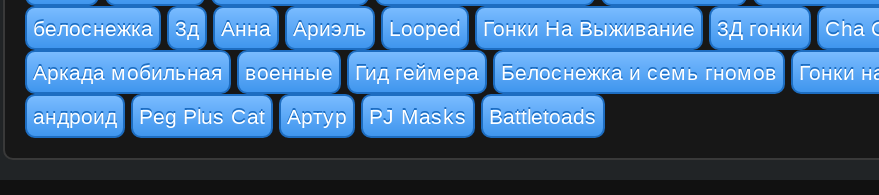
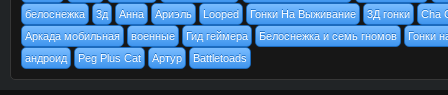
[369,104,467,128] PJ Masks -> none

